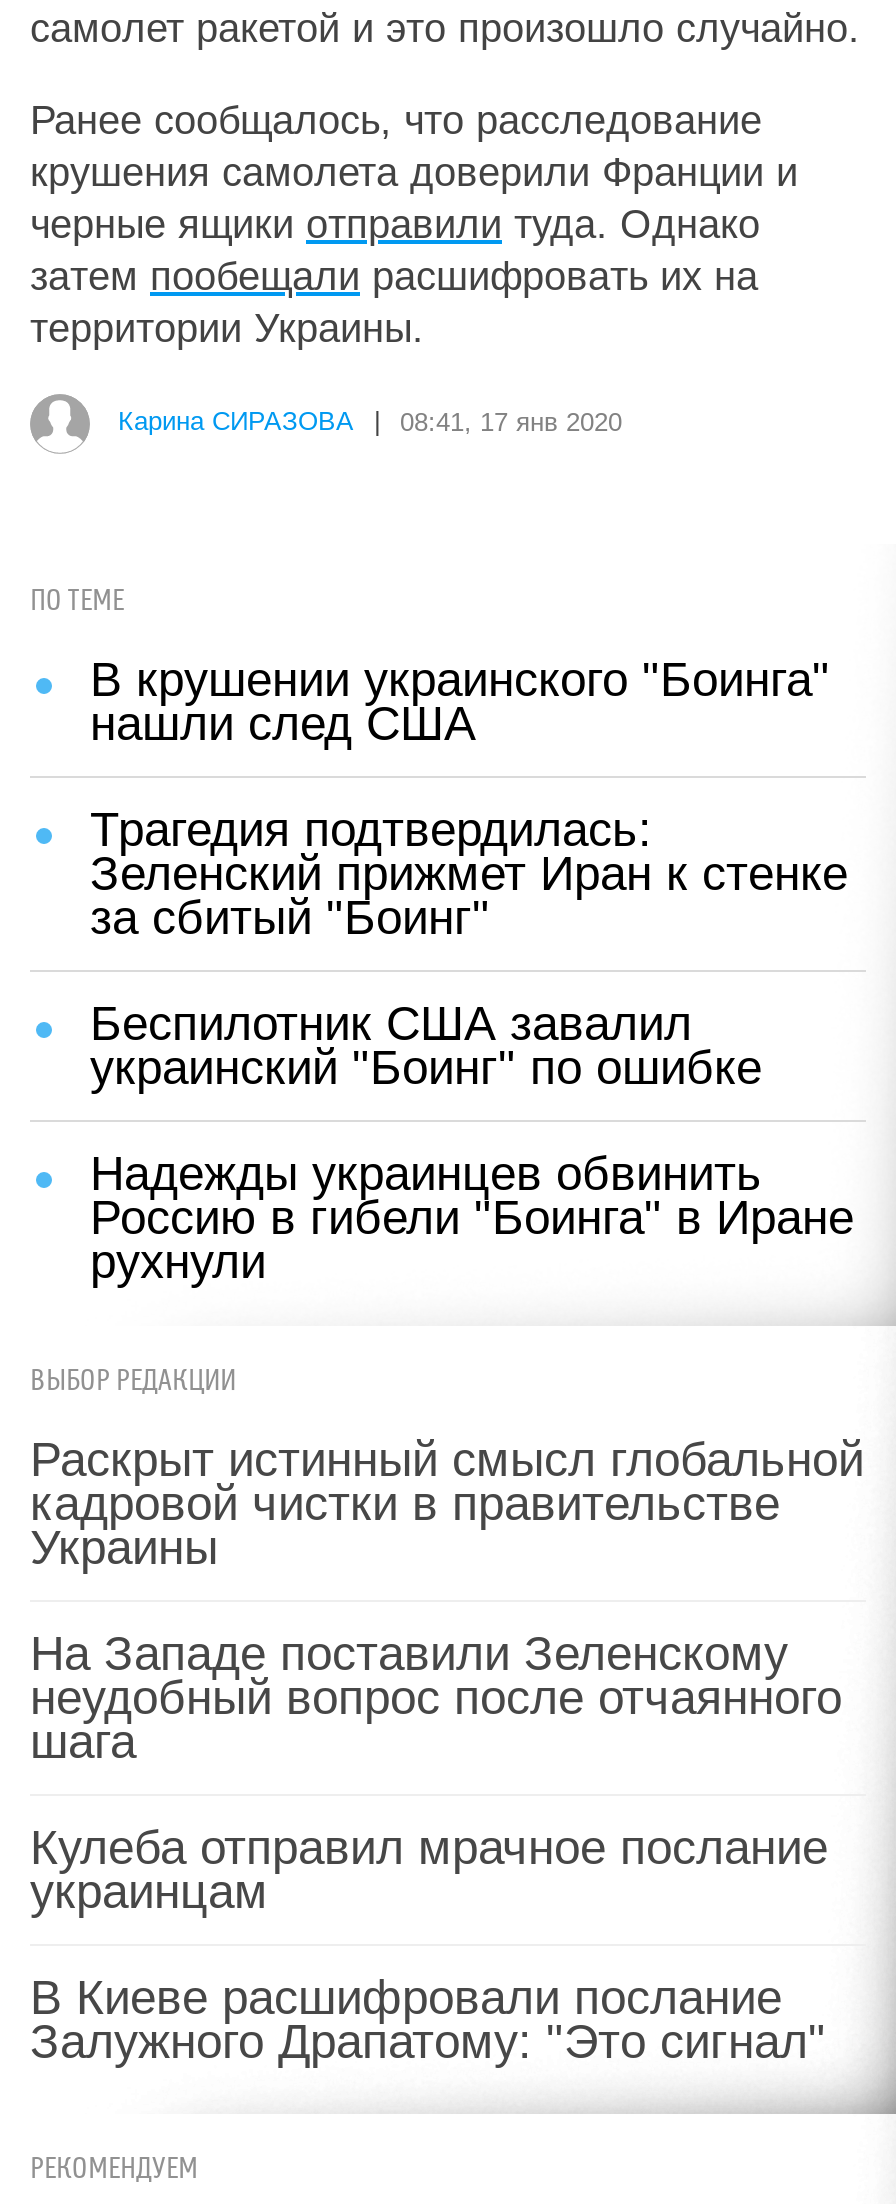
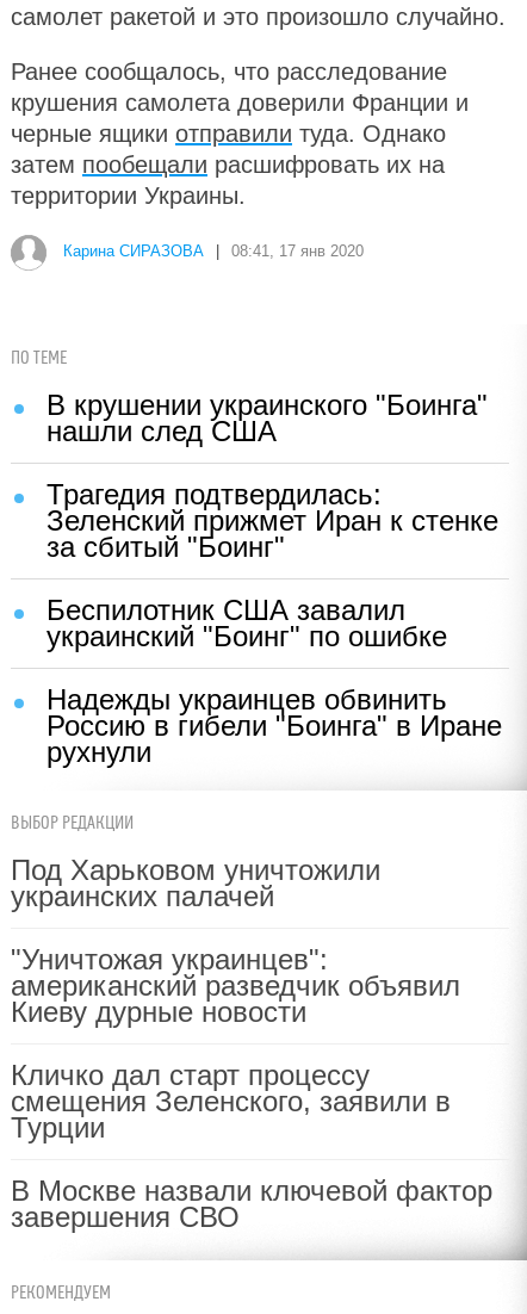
[30,1432,864,1574] Раскрыт истинный смысл глобальной | кадровой чистки в правительстве | Украины -> [11,854,380,912] Под Харьковом уничтожили | украинских палачей
[30,1626,842,1768] На Западе поставили Зеленскому | неудобный вопрос после отчаянного | шага -> [11,943,460,1028] "Уничтожая украинцев": | американский разведчик объявил | Киеву дурные новости
[30,1820,828,1918] Кулеба отправил мрачное послание | украинцам -> [11,1059,451,1143] Кличко дал старт процессу | смещения Зеленского, заявили в | Турции
[30,1970,826,2068] В Киеве расшифровали послание | Залужного Драпатому: "Это сигнал" -> [11,1174,492,1233] В Москве назвали ключевой фактор | завершения СВО

